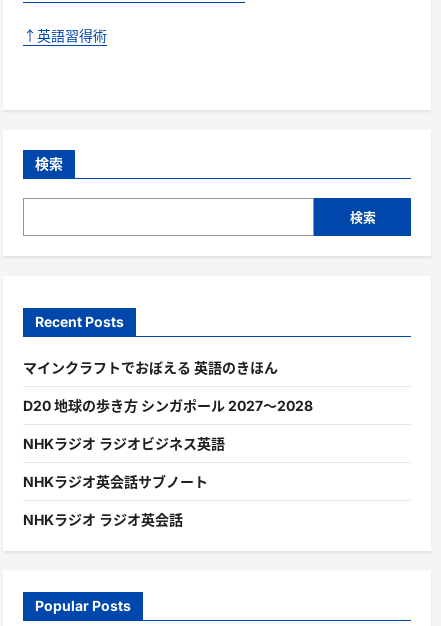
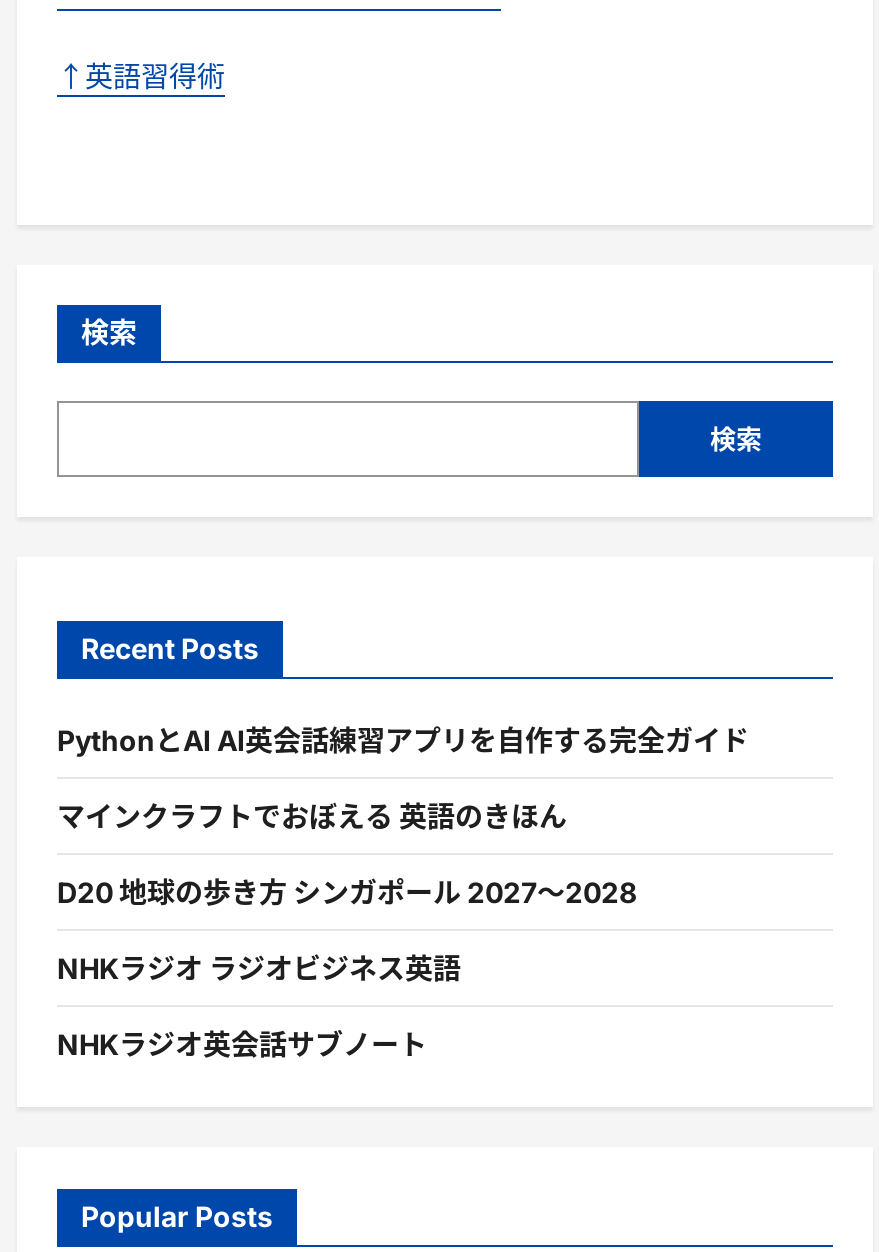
none -> [57,723,749,757] PythonとAI AI英会話練習アプリを自作する完全ガイド
moved [23,359,313,490] -> [57,799,637,1061]: マインクラフトでおぼえる 英語のきほん | D20 地球の歩き方 シンガポール 2027〜2028 | NHKラジオ ラジオビジネス英語 | NHKラジオ英会話サブノート
[23,511,183,528] NHKラジオ ラジオ英会話 -> none

